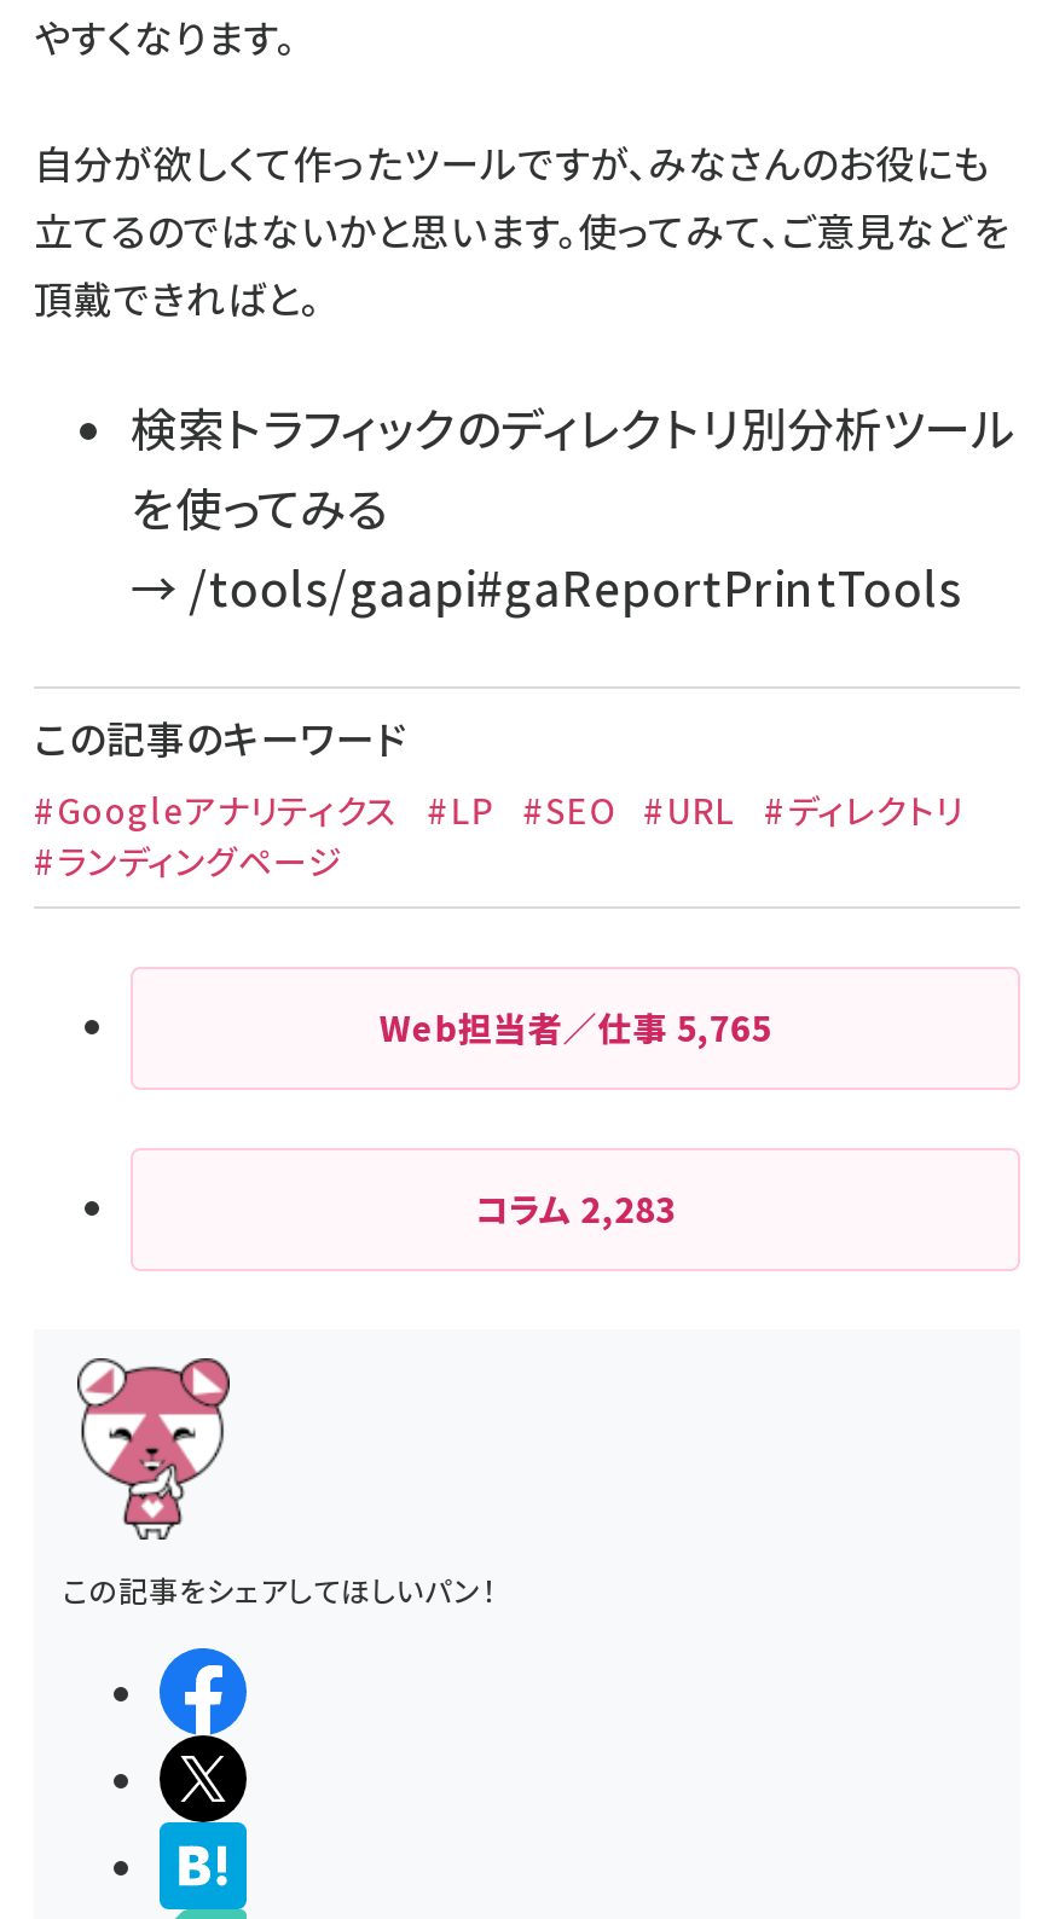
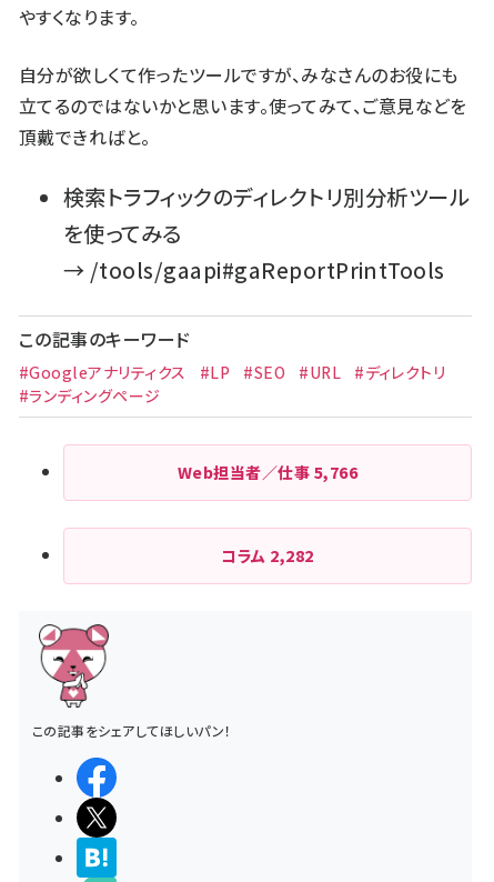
[379,1003,771,1051] Web担当者／仕事5,765 -> [178,461,358,483] Web担当者／仕事5,766
[475,1184,676,1233] コラム2,283 -> [221,544,314,567] コラム2,282

